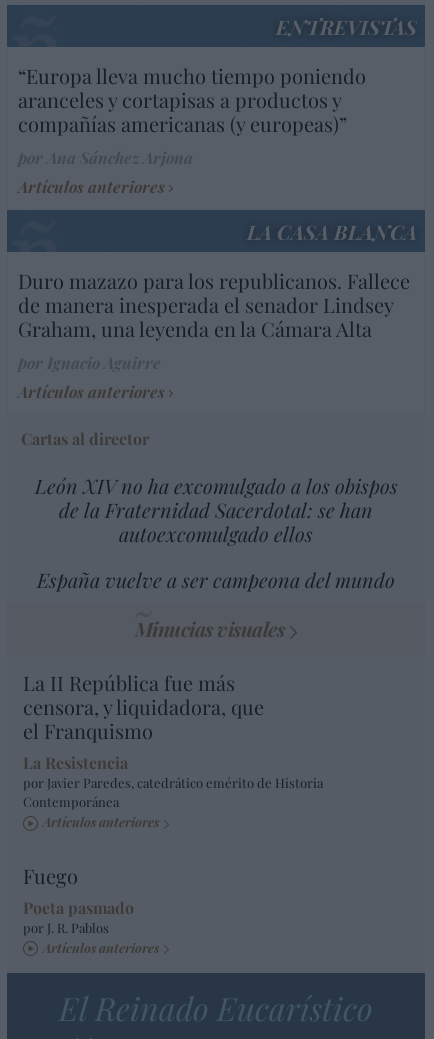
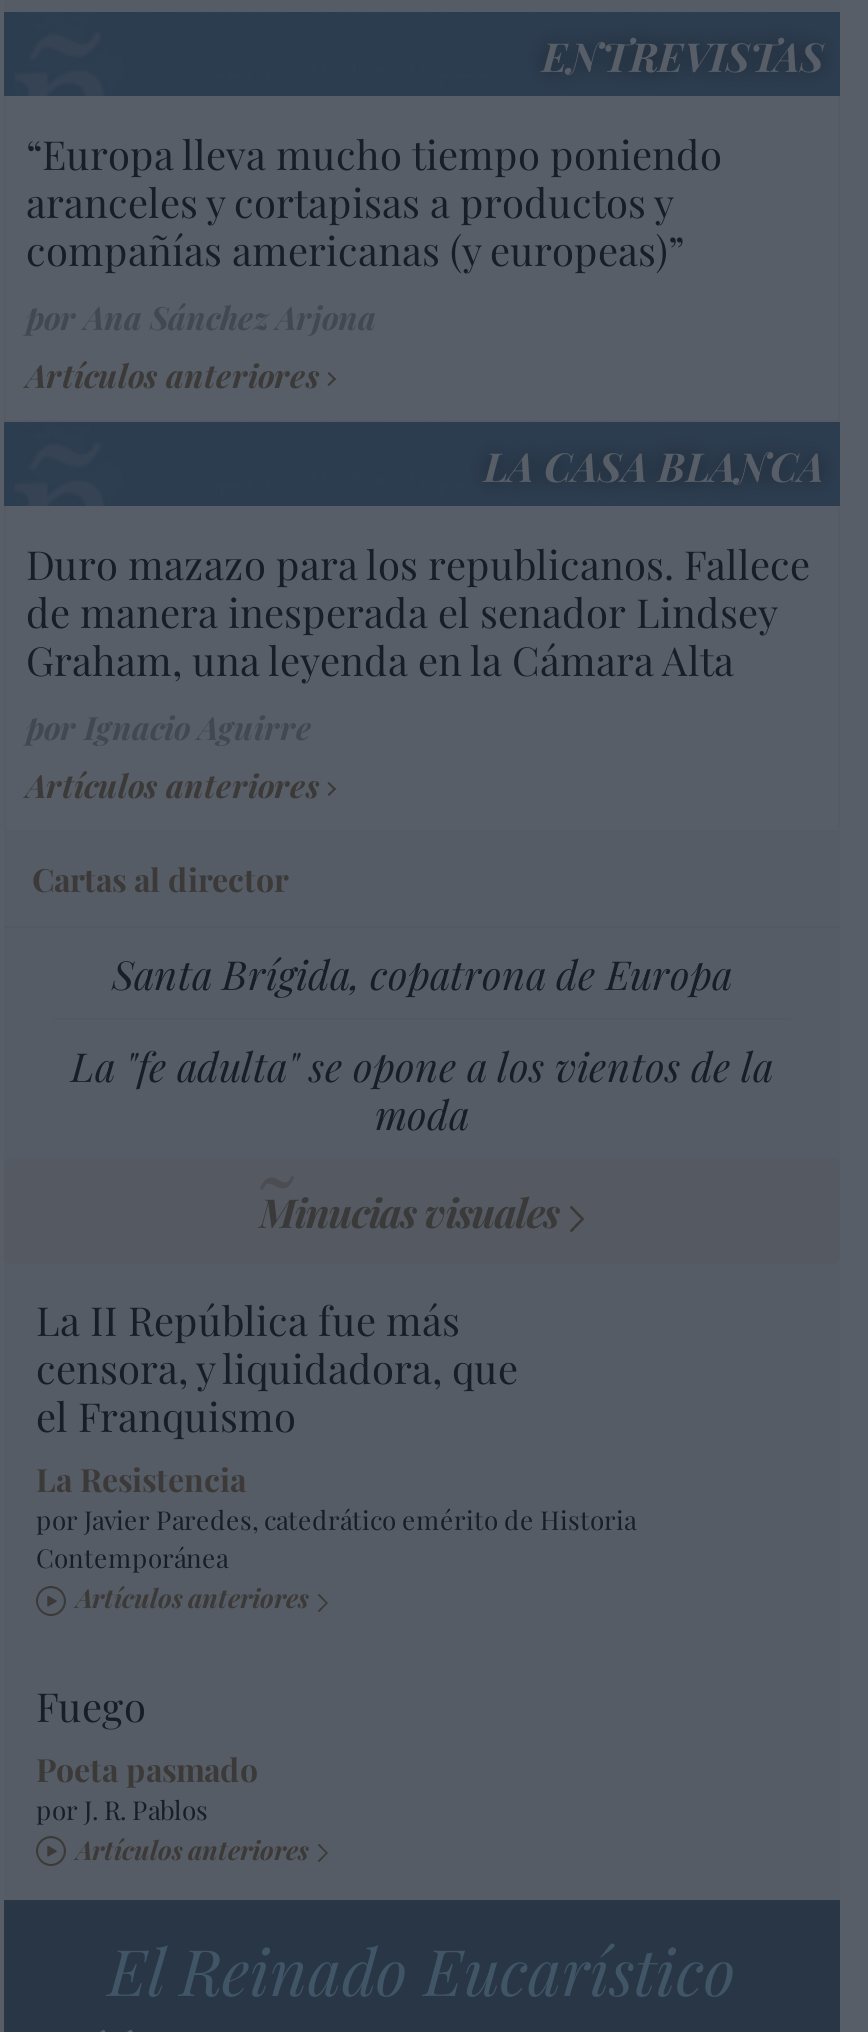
[34,472,397,547] León XIV no ha excomulgado a los obispos | de la Fraternidad Sacerdotal: se han | autoexcomulgado ellos -> [112,947,732,1001] Santa Brígida, copatrona de Europa
[37,566,395,593] España vuelve a ser campeona del mundo -> [71,1039,773,1141] La "fe adulta" se opone a los vientos de la | moda

